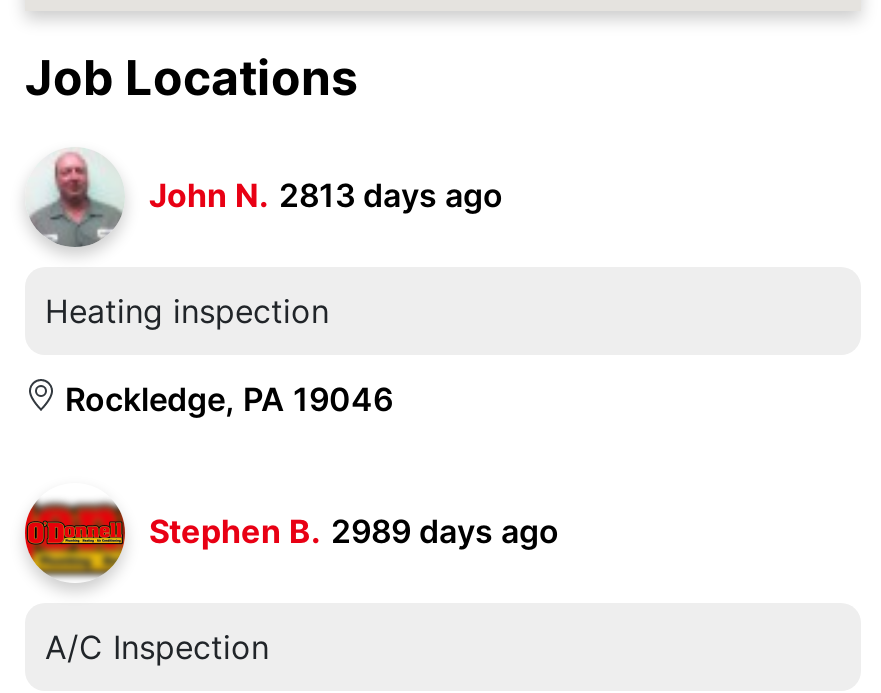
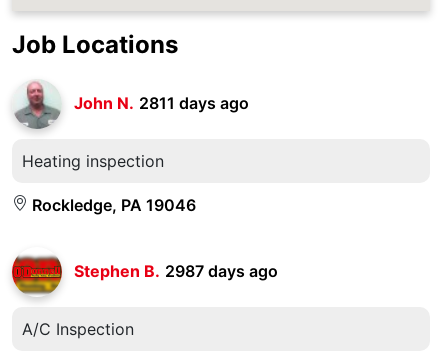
[149,174,503,214] John N. 2813 days ago -> [74,93,249,113] John N. 2811 days ago
[149,510,559,550] Stephen B. 2989 days ago -> [74,261,278,281] Stephen B. 2987 days ago

